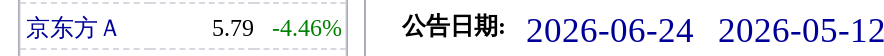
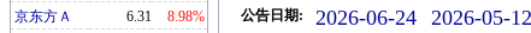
[212,14,254,42] 5.79 -> [126,8,152,25] 6.31
[272,14,342,42] -4.46% -> [167,8,205,25] 8.98%

